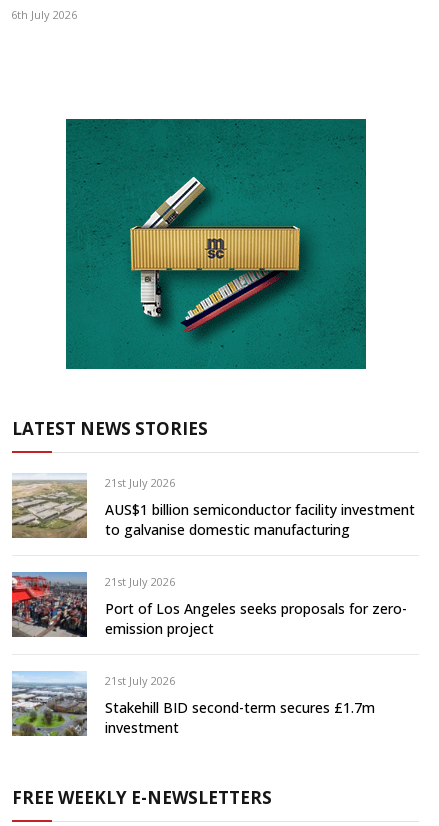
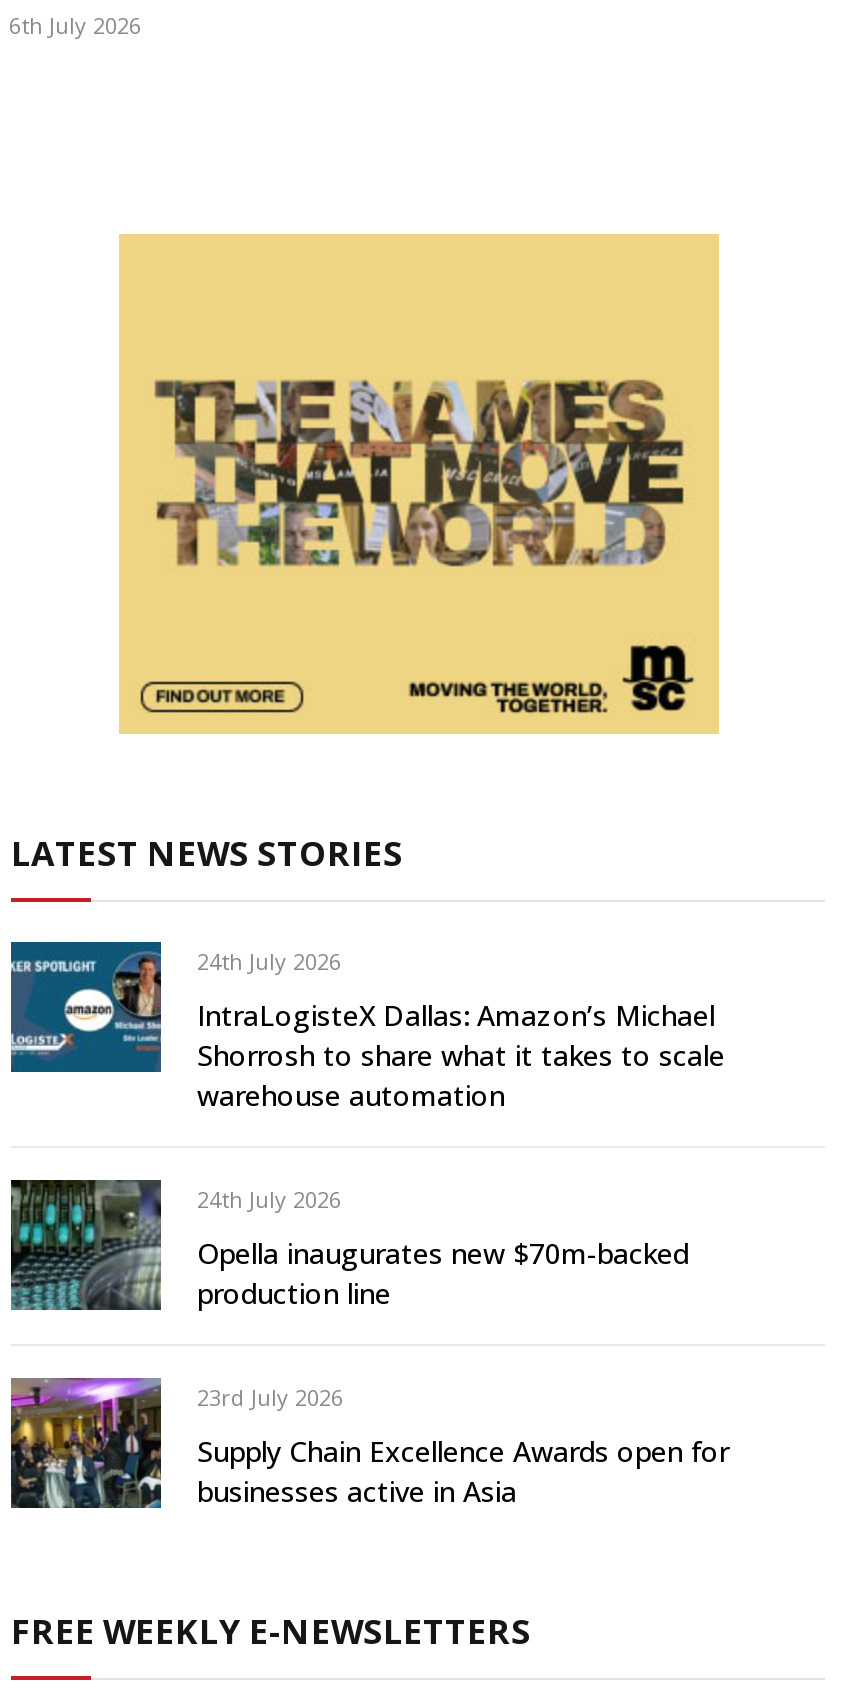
[65,118,367,370] [image] -> [117,232,721,736] [image]
[12,473,175,539] [image] | 21st July 2026 -> [9,940,341,1074] [image] | 24th July 2026
[105,500,415,539] AUS$1 billion semiconductor facility investment | to galvanise domestic manufacturing -> [197,995,725,1113] IntraLogisteX Dallas: Amazon’s Michael | Shorrosh to share what it takes to scale | warehouse automation
[11,571,175,637] [image] | 21st July 2026 -> [9,1178,341,1310] [image] | 24th July 2026
[105,599,407,638] Port of Los Angeles seeks proposals for zero- | emission project -> [197,1233,689,1311] Opella inaugurates new $70m-backed | production line
[12,671,175,737] [image] | 21st July 2026 -> [9,1376,343,1510] [image] | 23rd July 2026
[105,698,375,737] Stakehill BID second-term secures £1.7m | investment -> [197,1431,729,1509] Supply Chain Excellence Awards open for | businesses active in Asia

